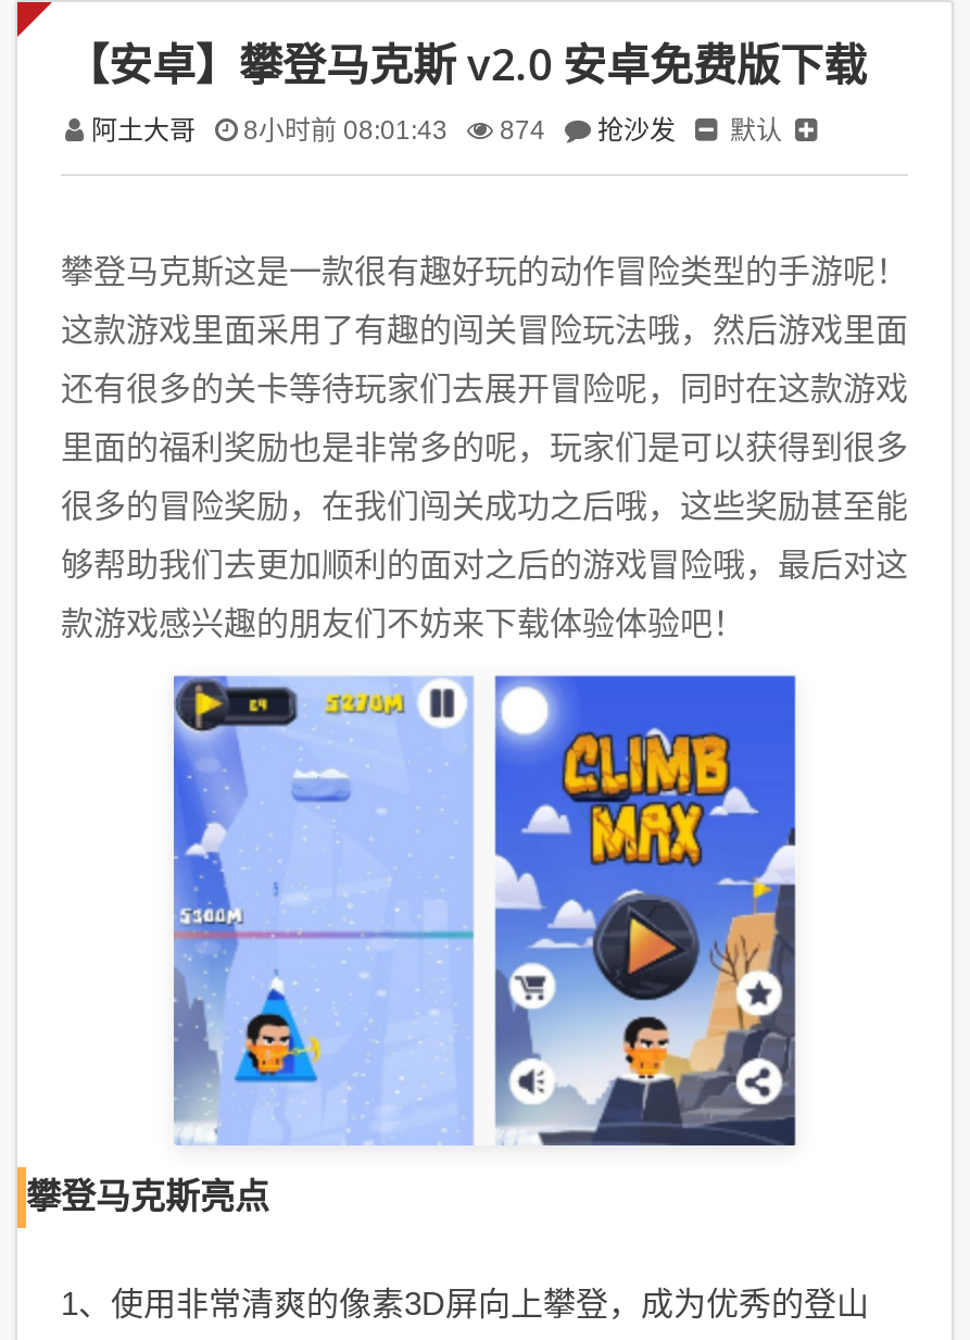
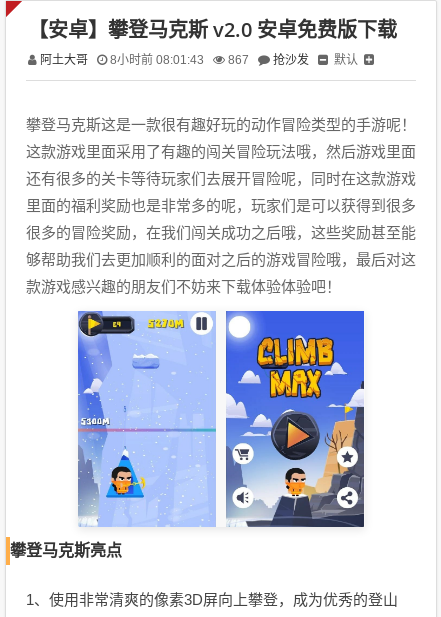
[91,111,782,148] 阿土大哥 8小时前 08:01:43 874 抢沙发 默认 -> [40,51,358,68] 阿土大哥 8小时前 08:01:43 867 抢沙发 默认

